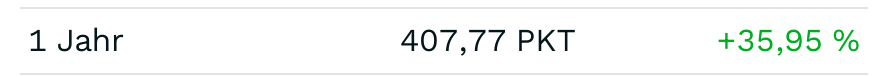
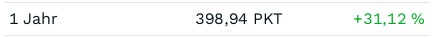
[400,21,576,59] 407,77 PKT -> [195,9,283,28] 398,94 PKT
[717,21,860,59] +35,95% -> [353,9,425,28] +31,12%

